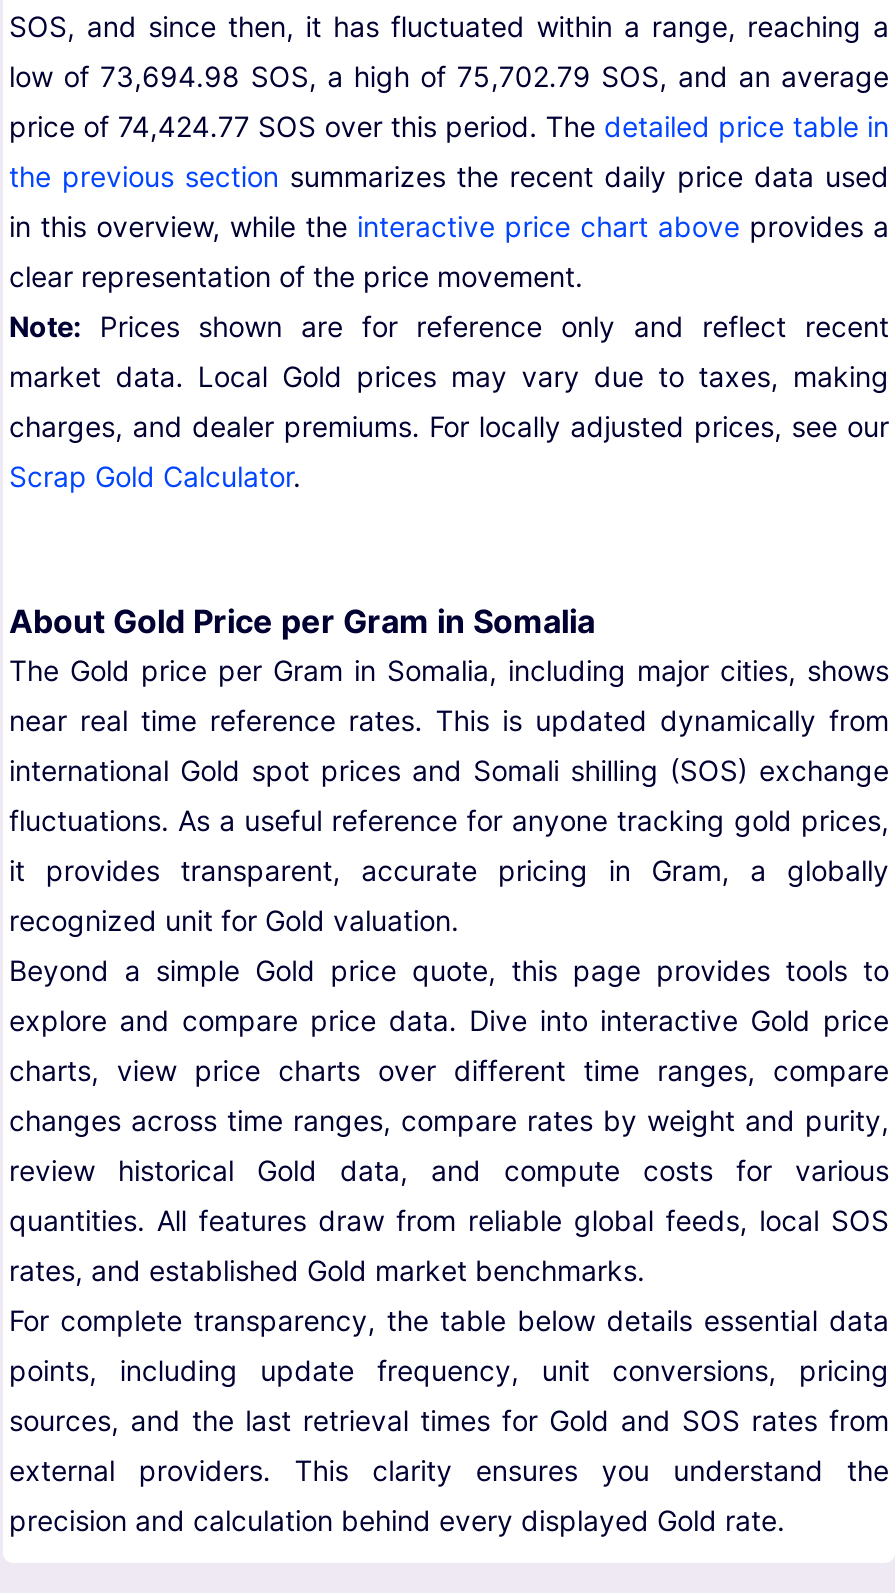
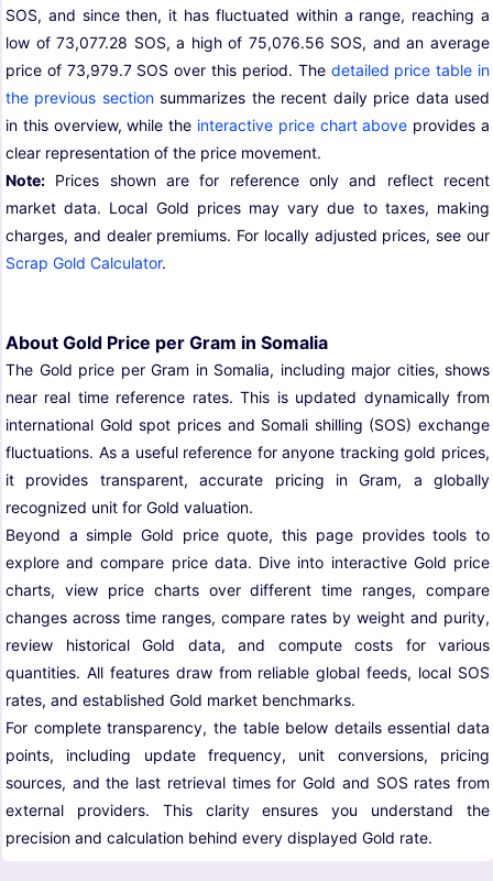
[9,60,889,94] low of 73,694.98 SOS, a high of 75,702.79 SOS, and an average -> [6,33,490,52] low of 73,077.28 SOS, a high of 75,076.56 SOS, and an average
[9,110,889,144] price of 74,424.77 SOS over this period. The detailed price table in -> [6,61,490,80] price of 73,979.7 SOS over this period. The detailed price table in

